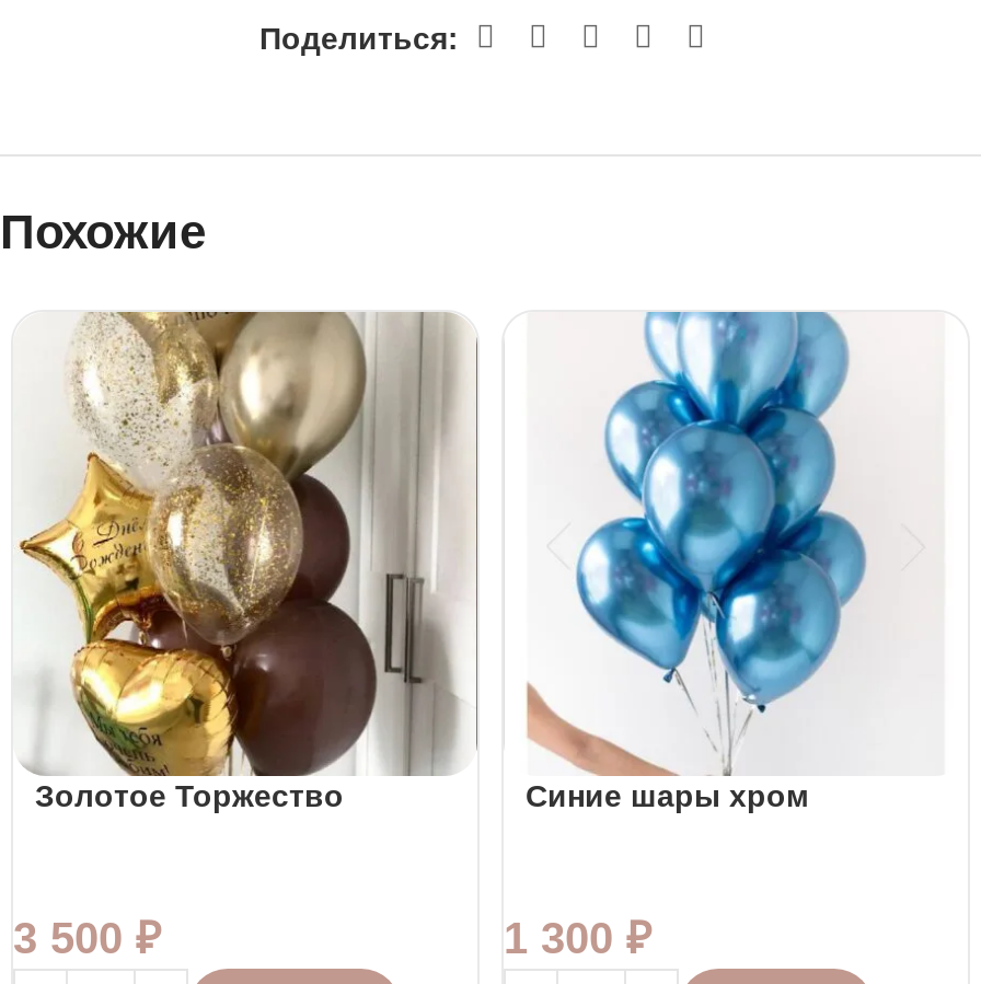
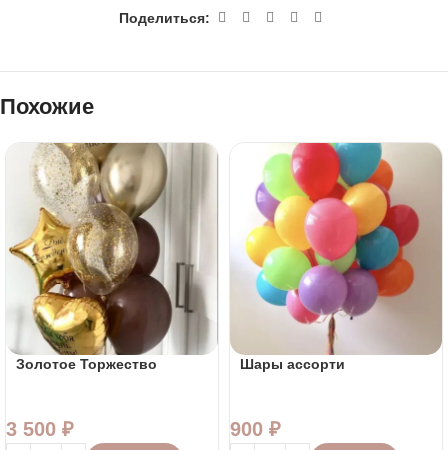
[506,310,968,813] [image] | Синие шары хром -> [230,142,443,372] [image] | Шары ассорти
[504,914,653,962] 1 300 ₽ -> [230,418,281,440] 900 ₽

